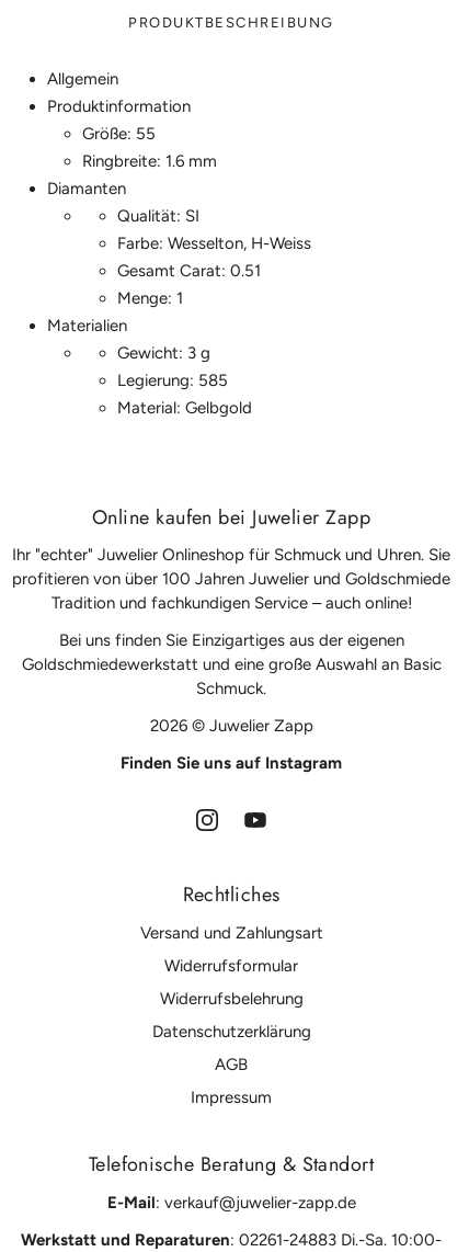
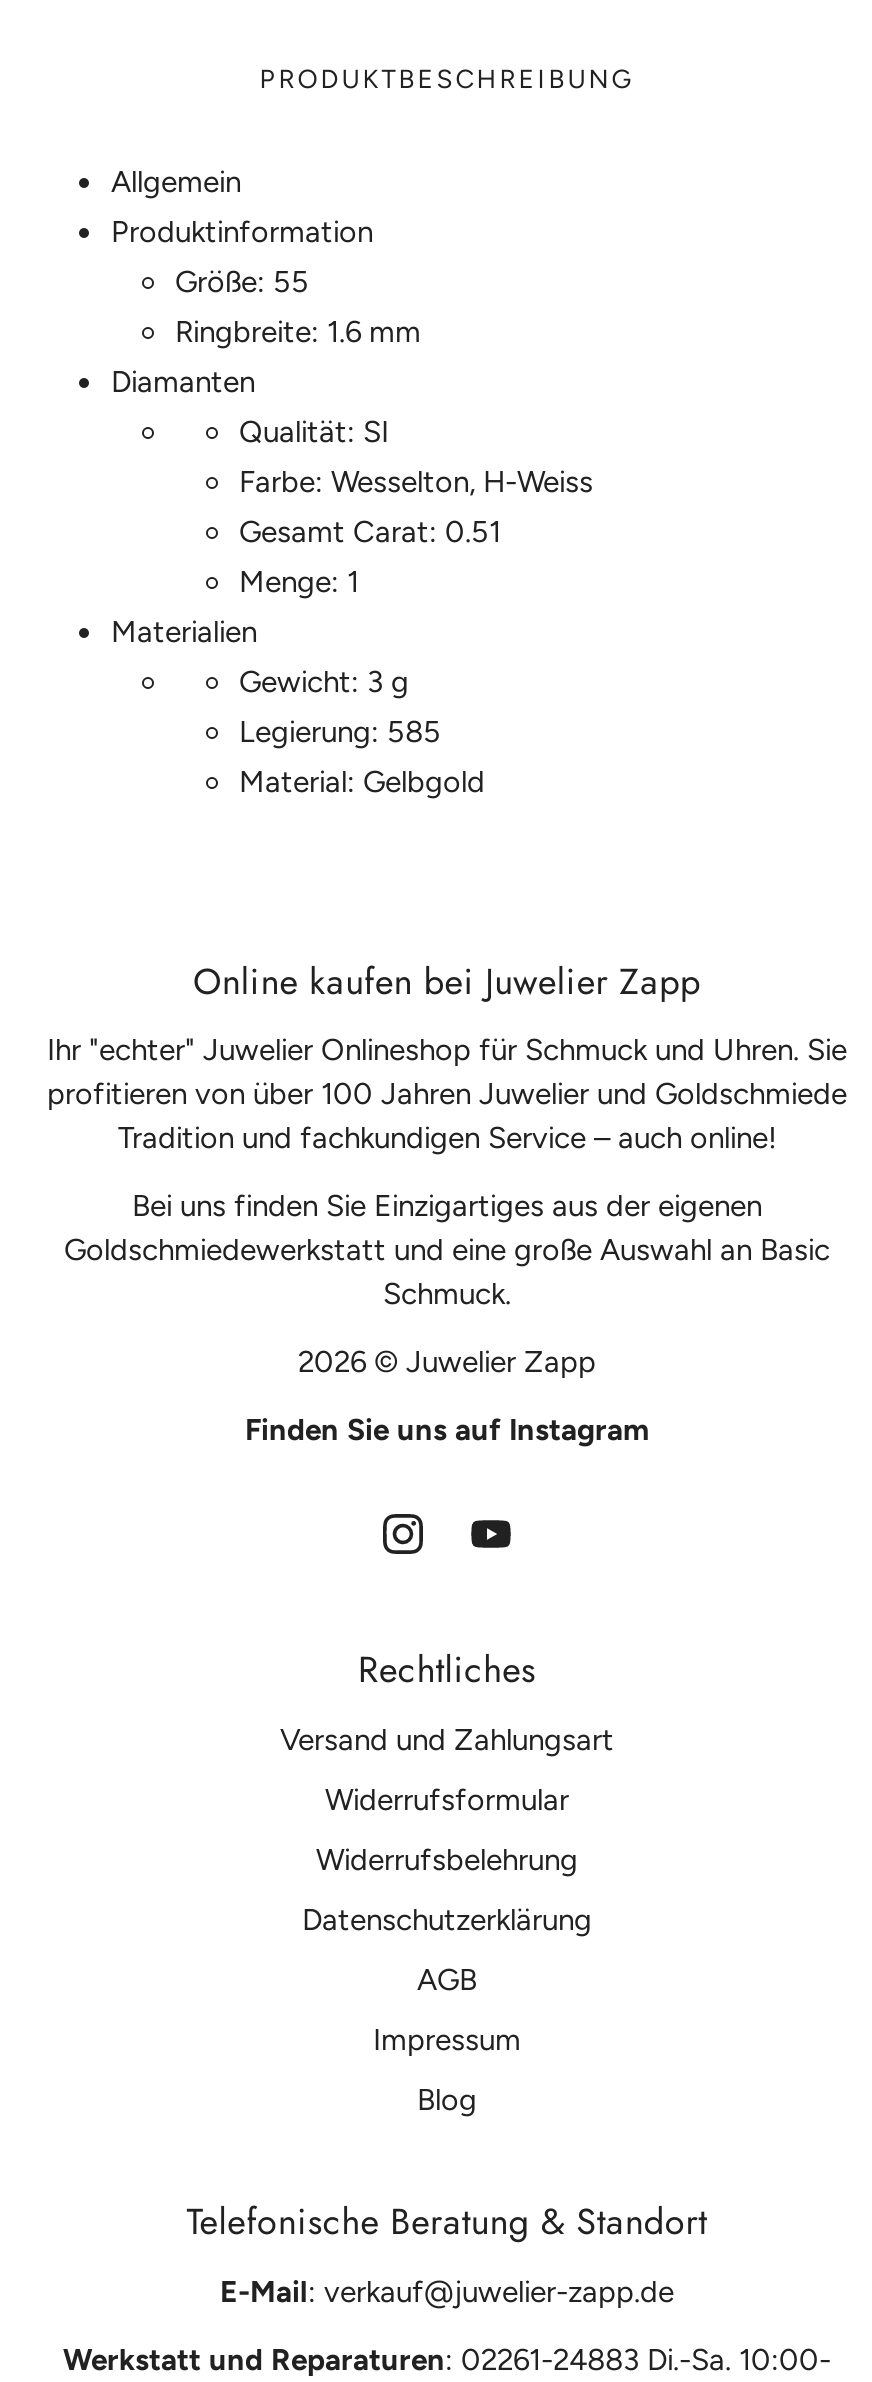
none -> [417,2081,477,2117] Blog

